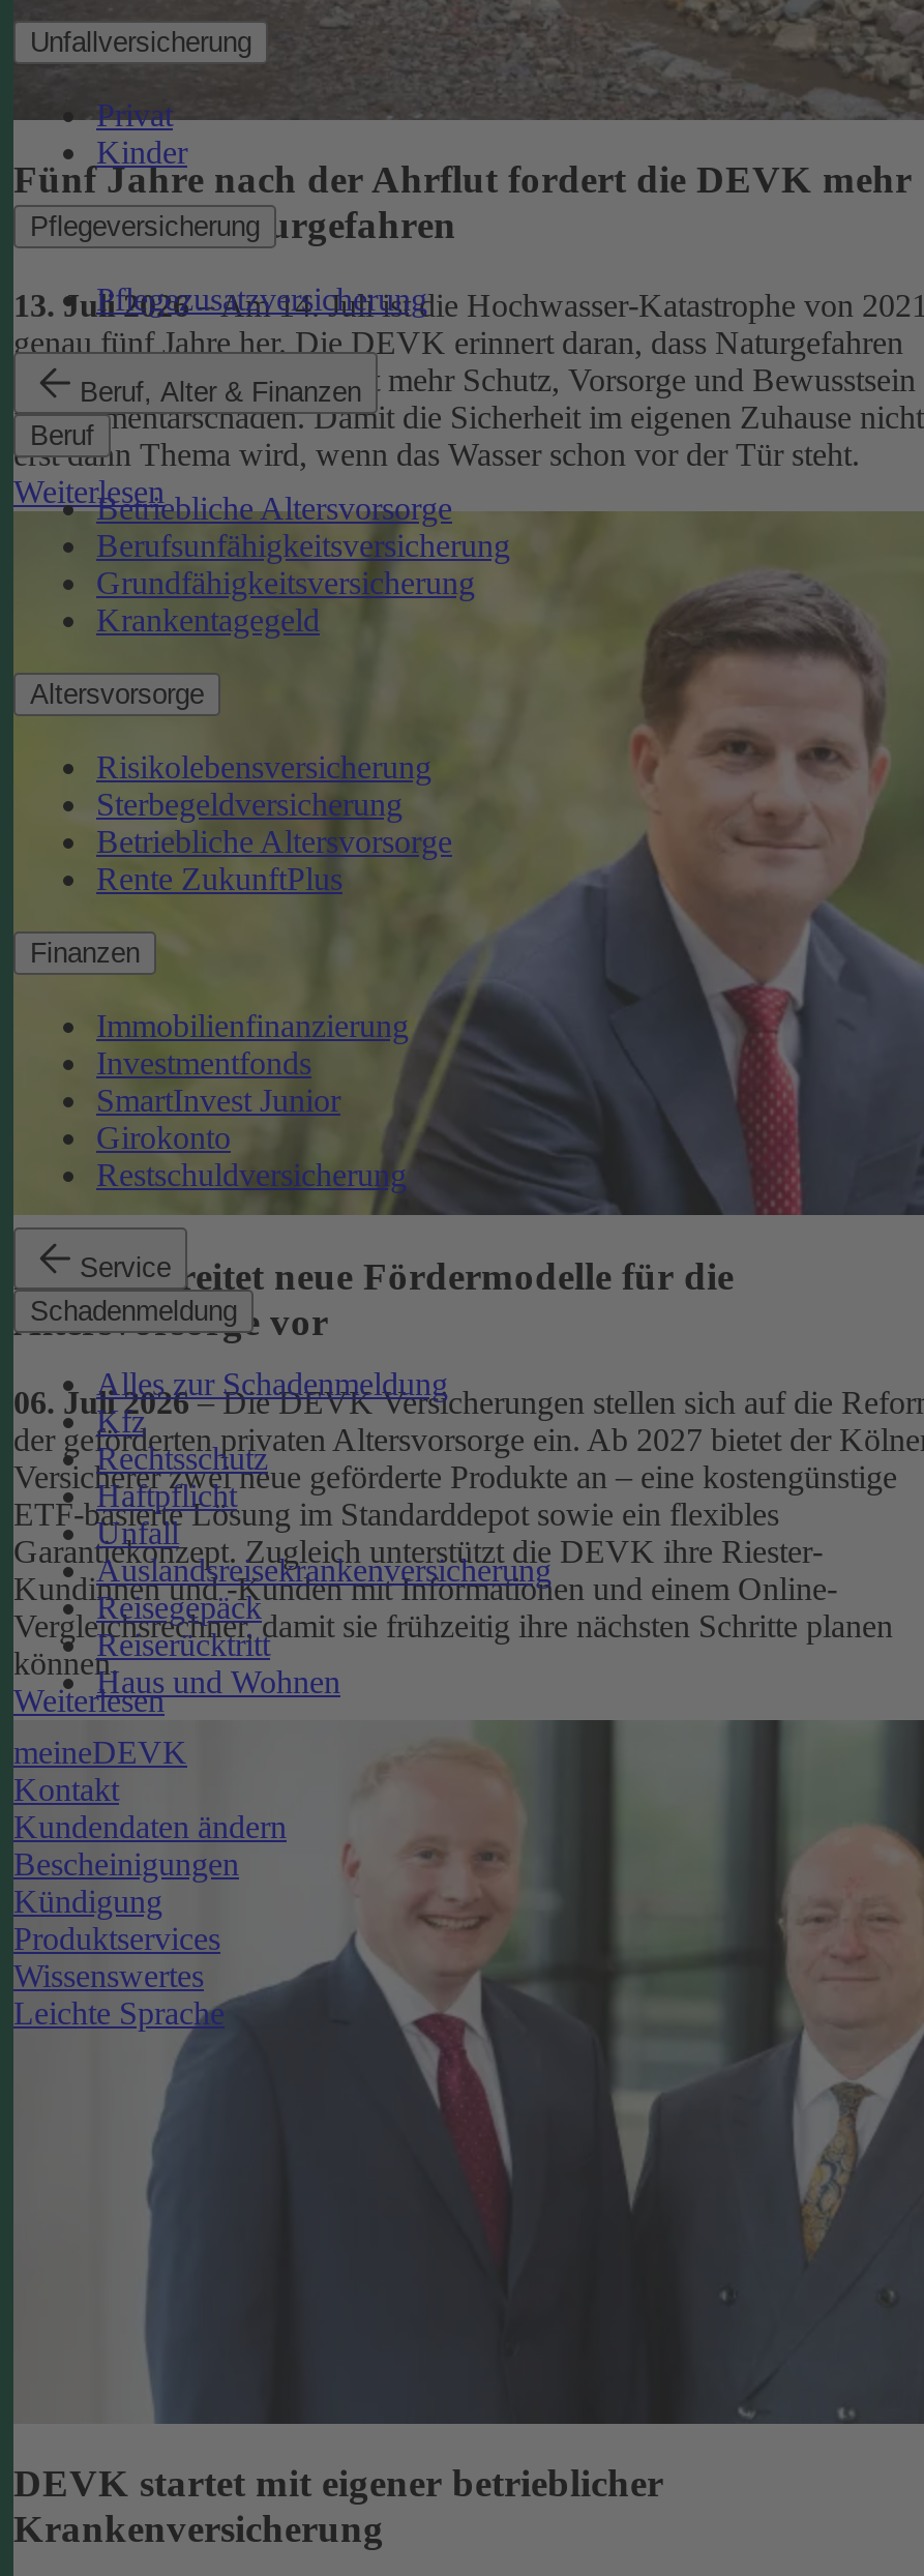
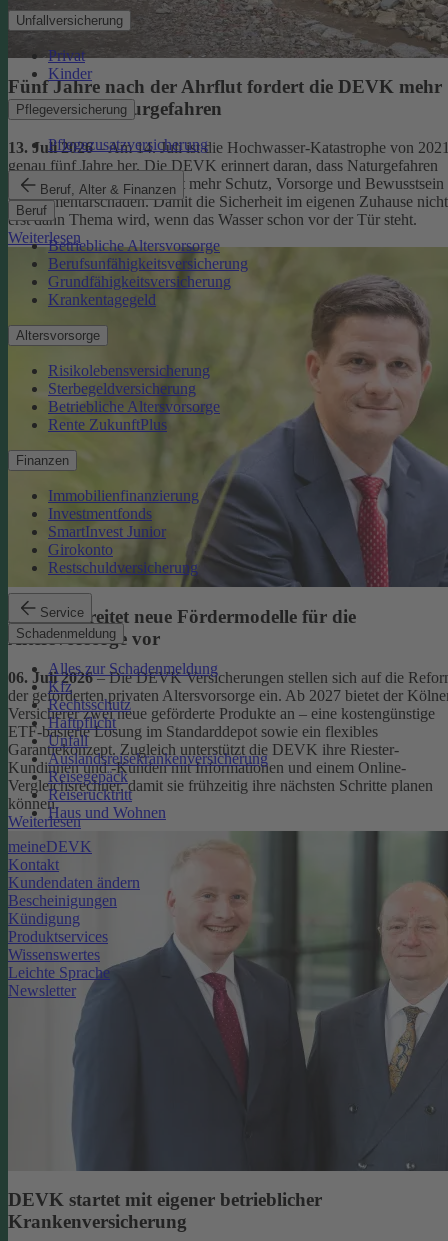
none -> [8,982,76,999] Newsletter

